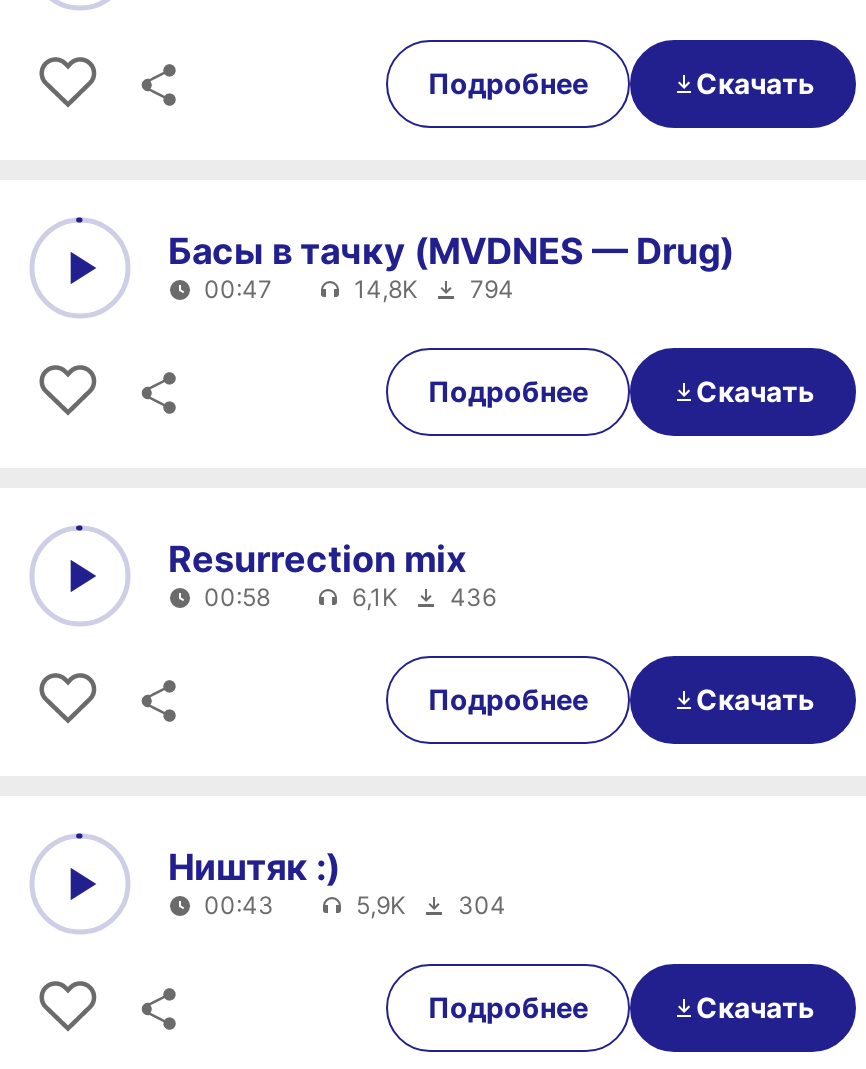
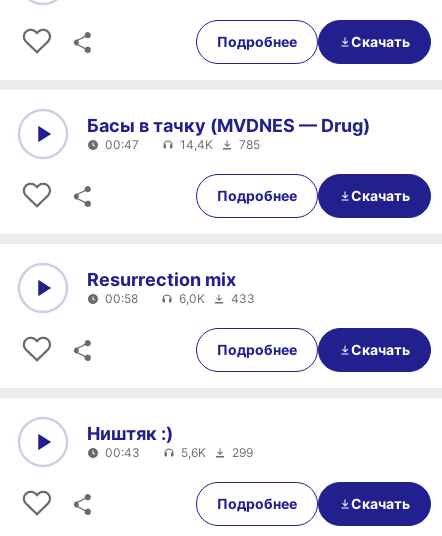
[354,273,514,303] 14,8K | 794 -> [180,136,260,151] 14,4K | 785
[352,581,496,611] 6,1K | 436 -> [179,290,255,305] 6,0K | 433
[356,889,506,919] 5,9K | 304 -> [181,444,253,459] 5,6K | 299

